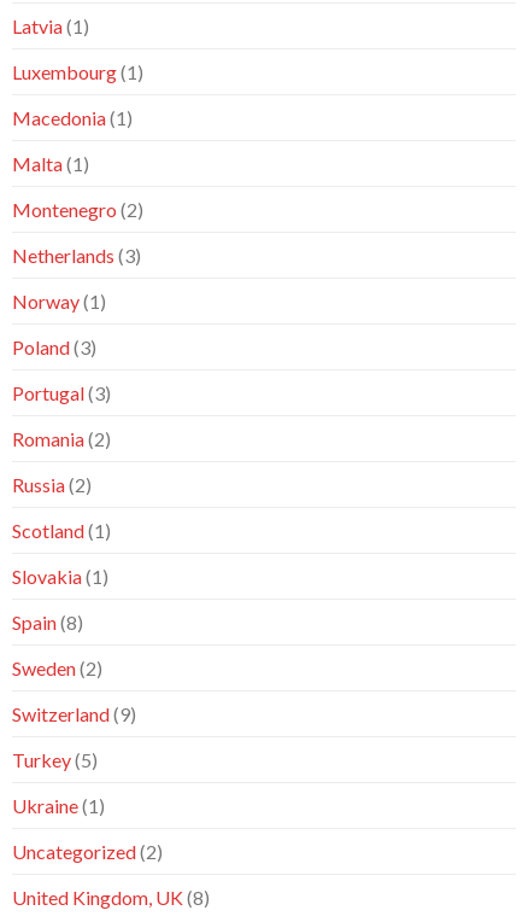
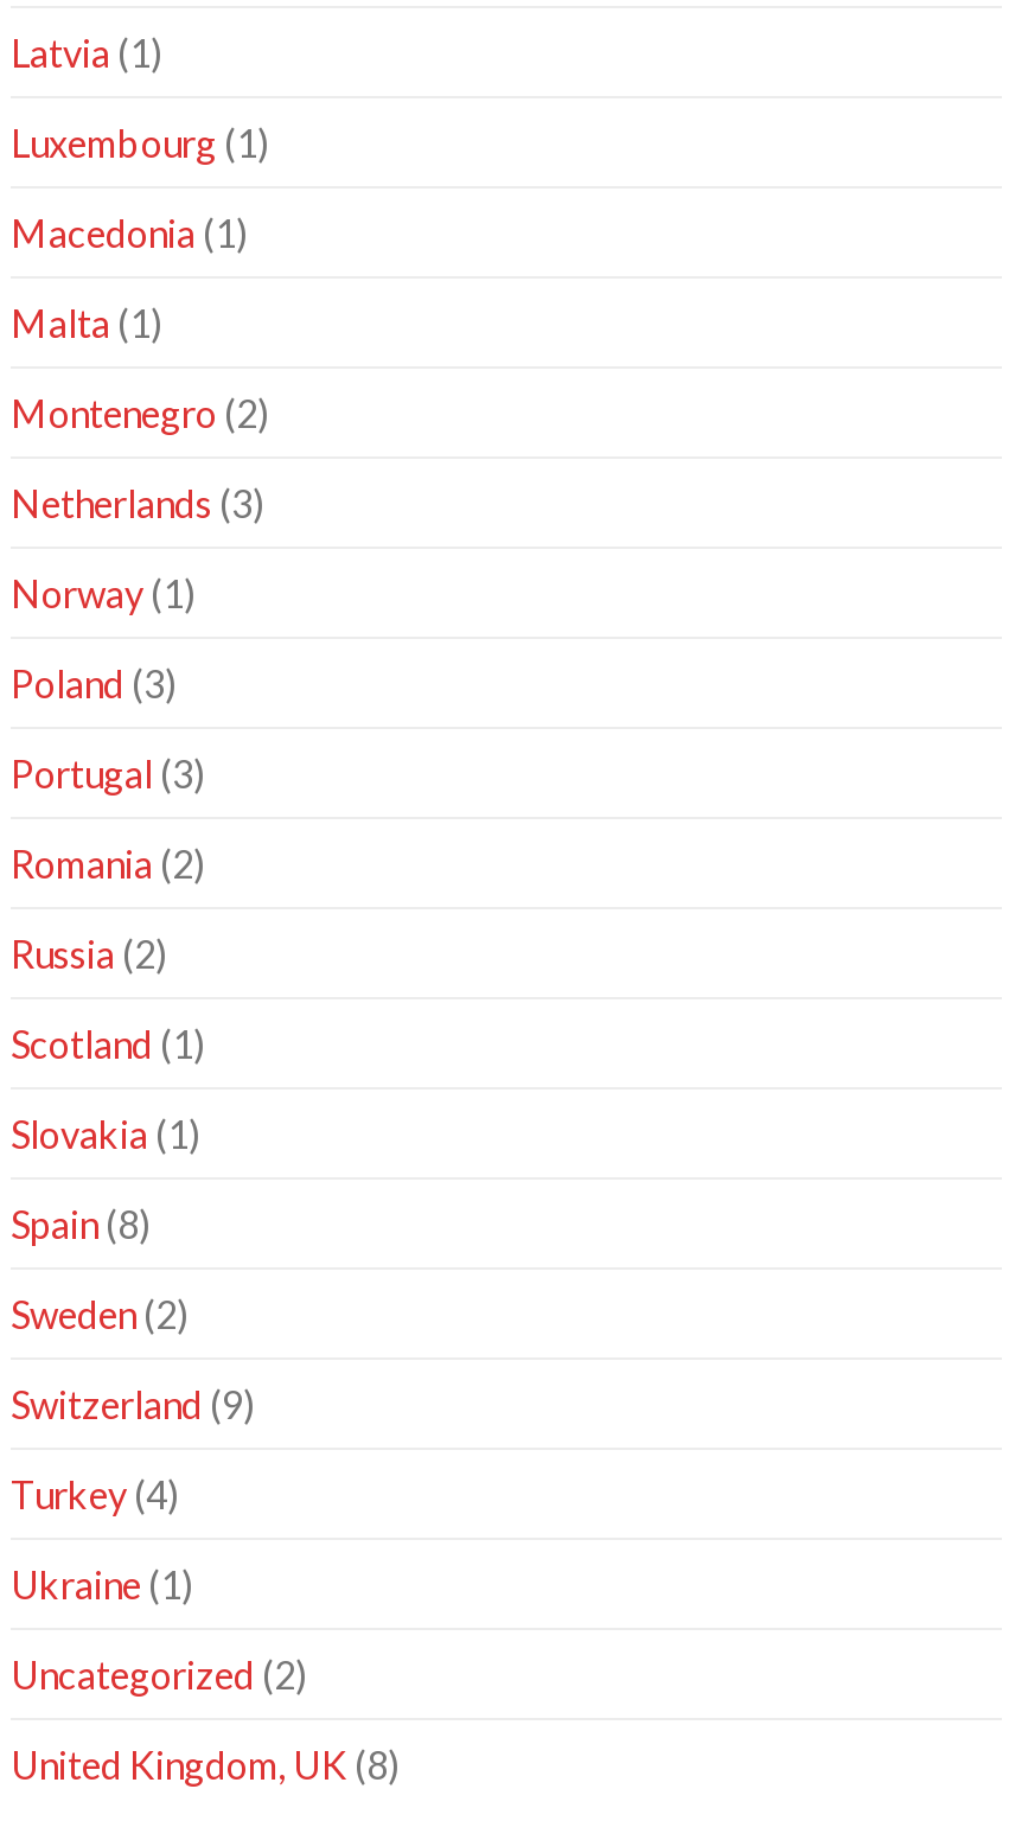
[12,748,98,771] Turkey (5) -> [11,1472,179,1517] Turkey (4)

